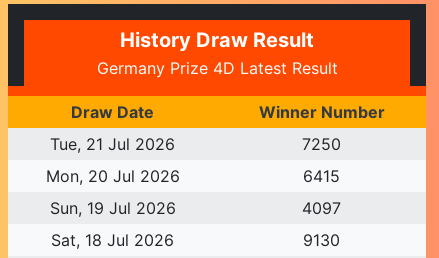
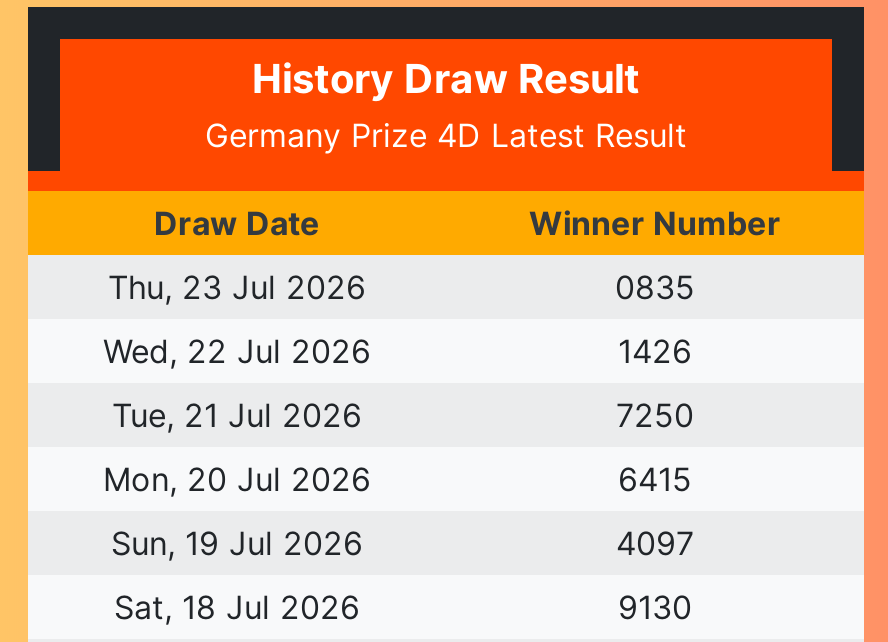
none -> [103,267,695,371] Thu, 23 Jul 2026 | 0835 | Wed, 22 Jul 2026 | 1426

